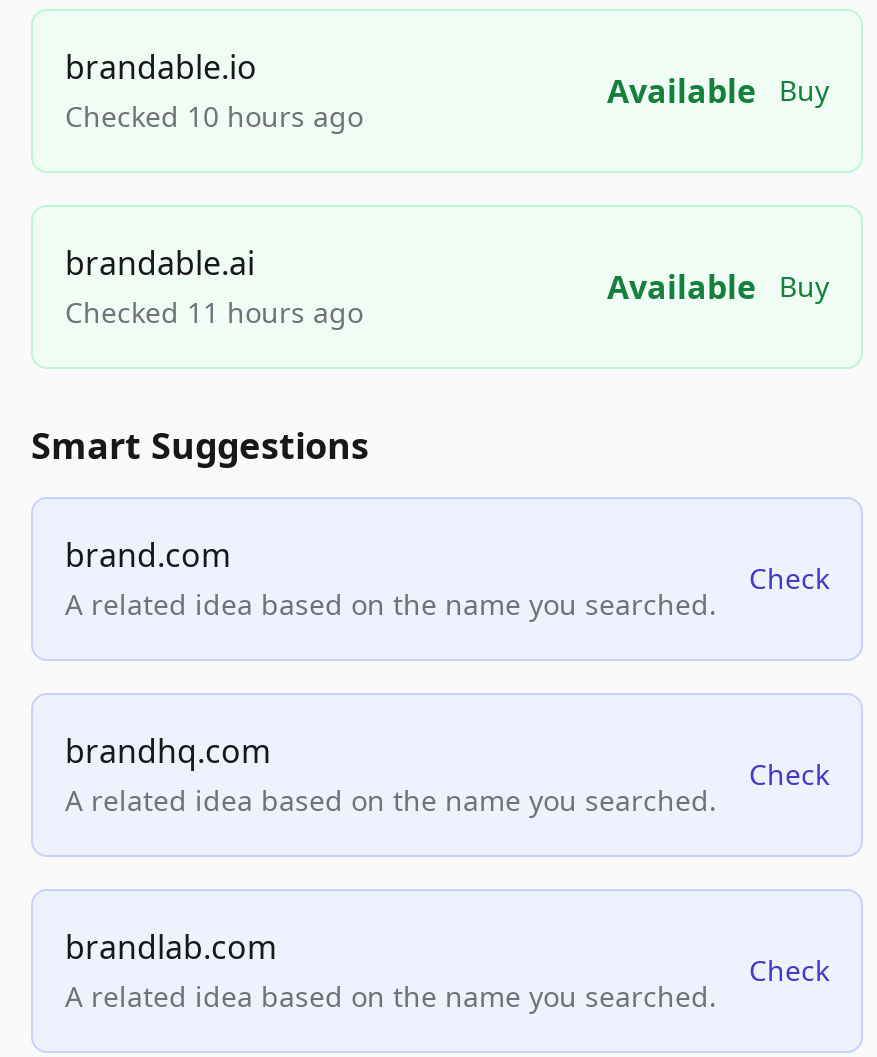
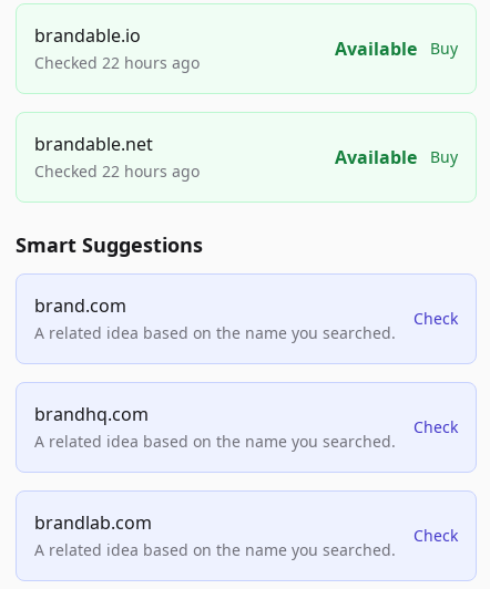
[65,97,363,135] Checked 10 hours ago -> [34,52,200,73] Checked 22 hours ago
[65,241,363,331] brandable.ai | Checked 11 hours ago -> [34,132,200,182] brandable.net | Checked 22 hours ago

